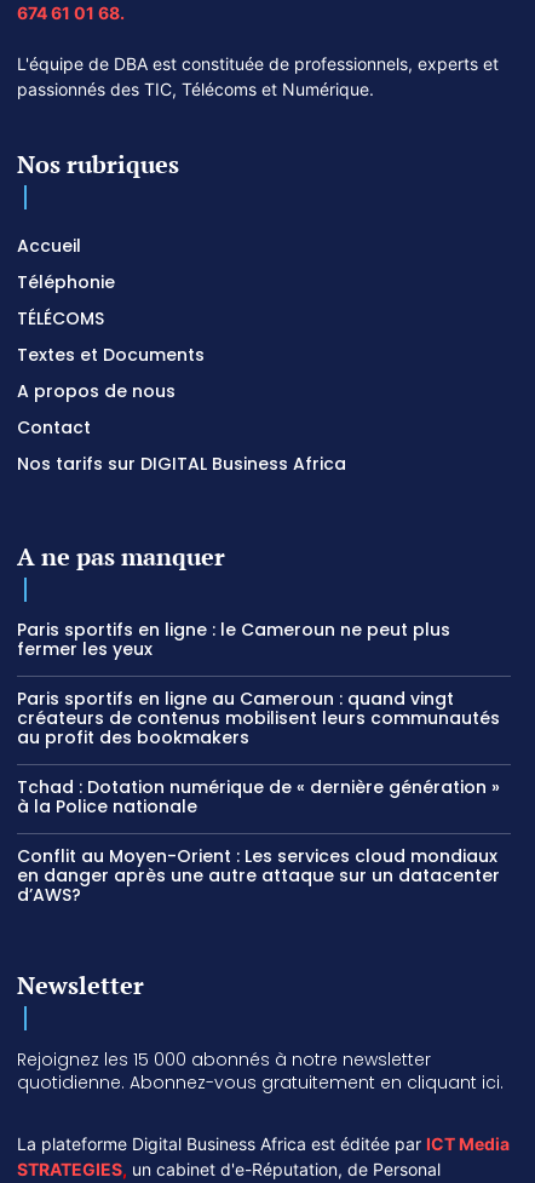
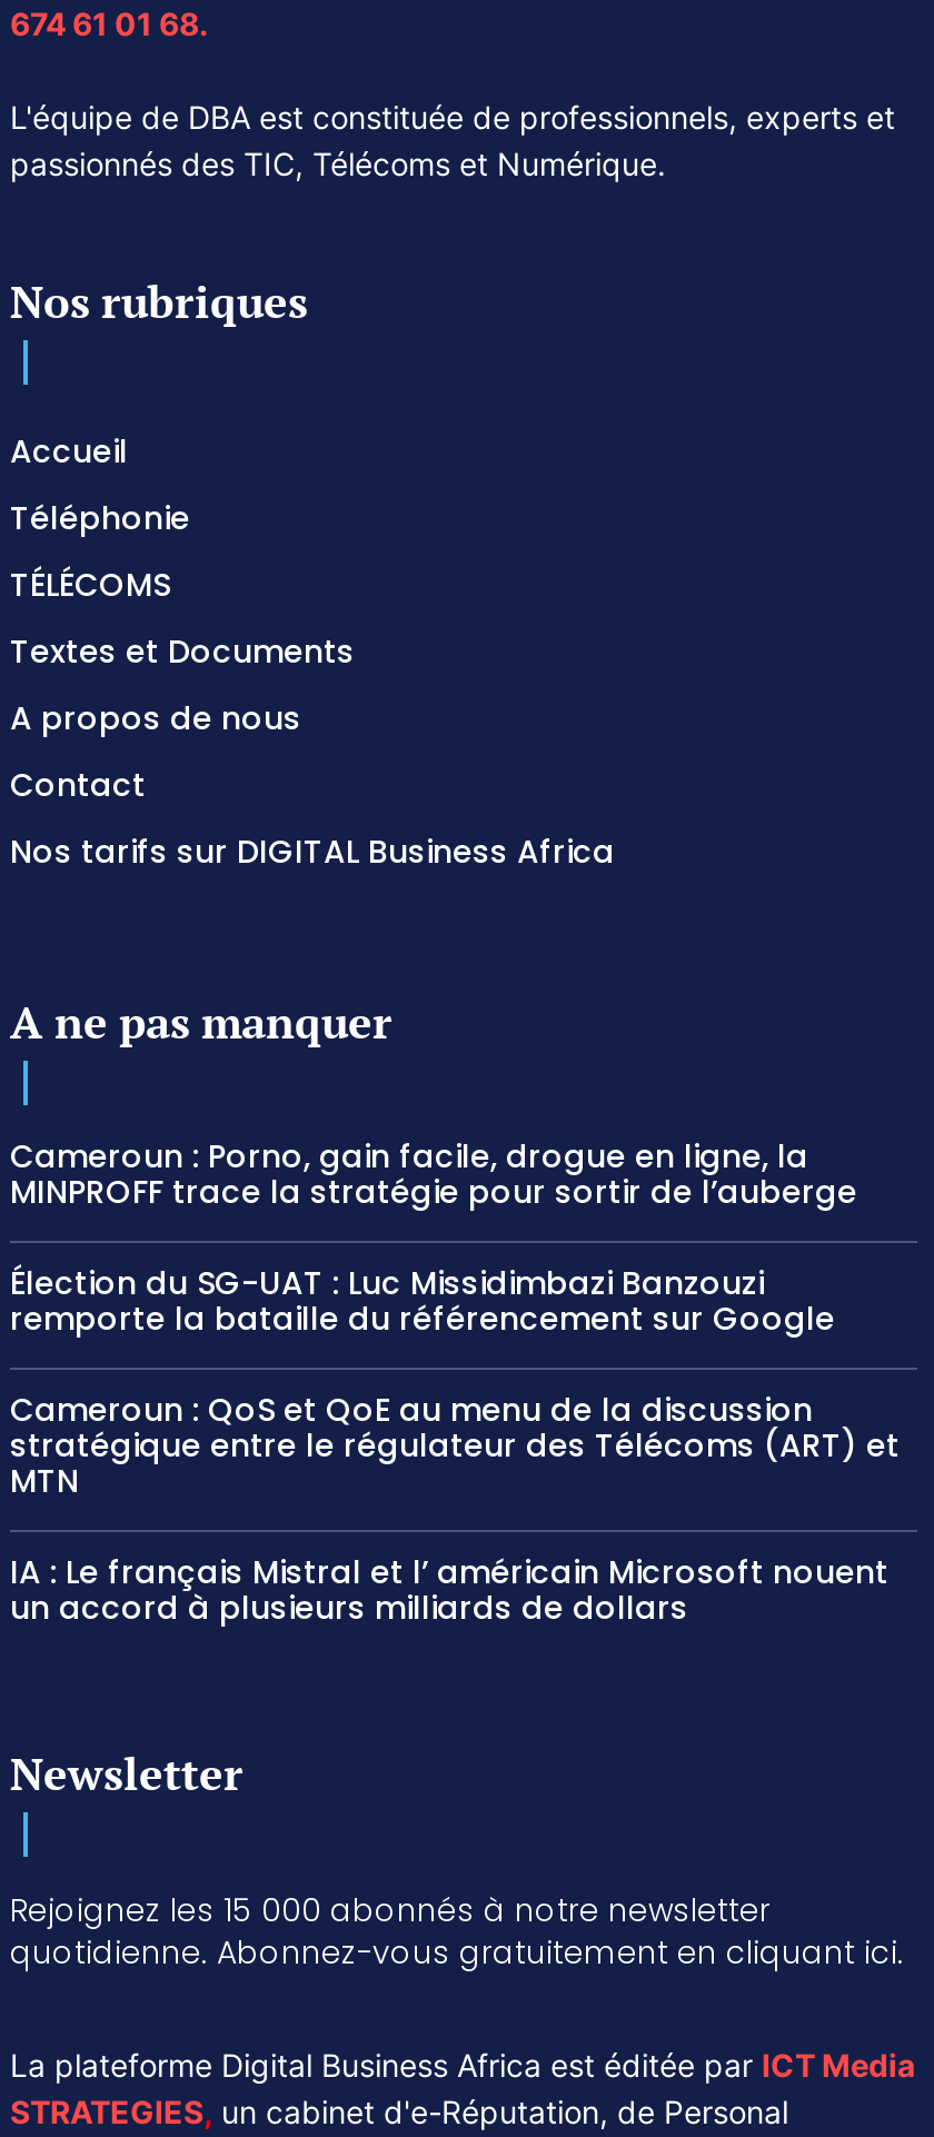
[17,617,450,661] Paris sportifs en ligne : le Cameroun ne peut plus | fermer les yeux -> [10,1134,866,1214] Cameroun : Porno, gain facile, drogue en ligne, la | MINPROFF trace la stratégie pour sortir de l’auberge
[17,686,500,749] Paris sportifs en ligne au Cameroun : quand vingt | créateurs de contenus mobilisent leurs communautés | au profit des bookmakers -> [10,1261,835,1341] Élection du SG-UAT : Luc Missidimbazi Banzouzi | remporte la bataille du référencement sur Google
[17,775,500,818] Tchad : Dotation numérique de « dernière génération » | à la Police nationale -> [10,1387,900,1503] Cameroun : QoS et QoE au menu de la discussion | stratégique entre le régulateur des Télécoms (ART) et | MTN
[17,844,500,907] Conflit au Moyen-Orient : Les services cloud mondiaux | en danger après une autre attaque sur un datacenter | d’AWS? -> [10,1550,888,1630] IA : Le français Mistral et l’ américain Microsoft nouent | un accord à plusieurs milliards de dollars

